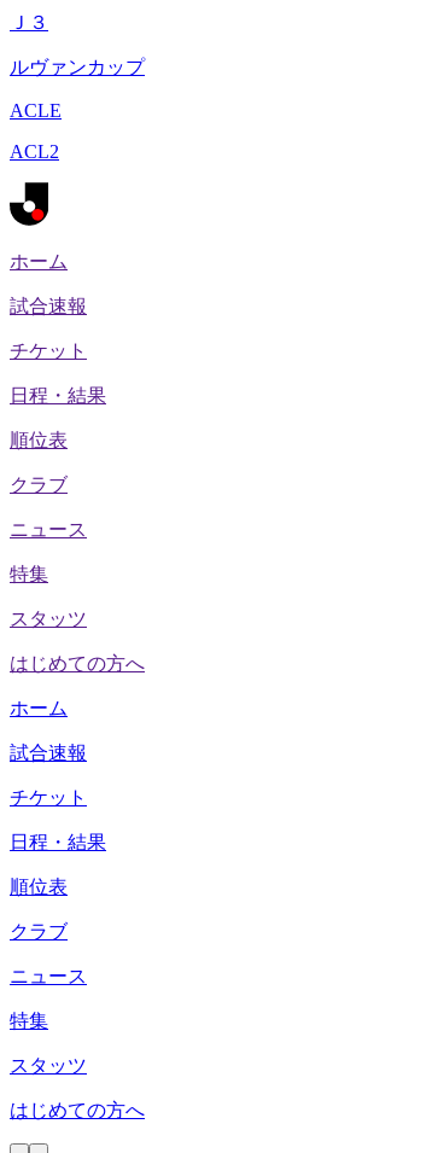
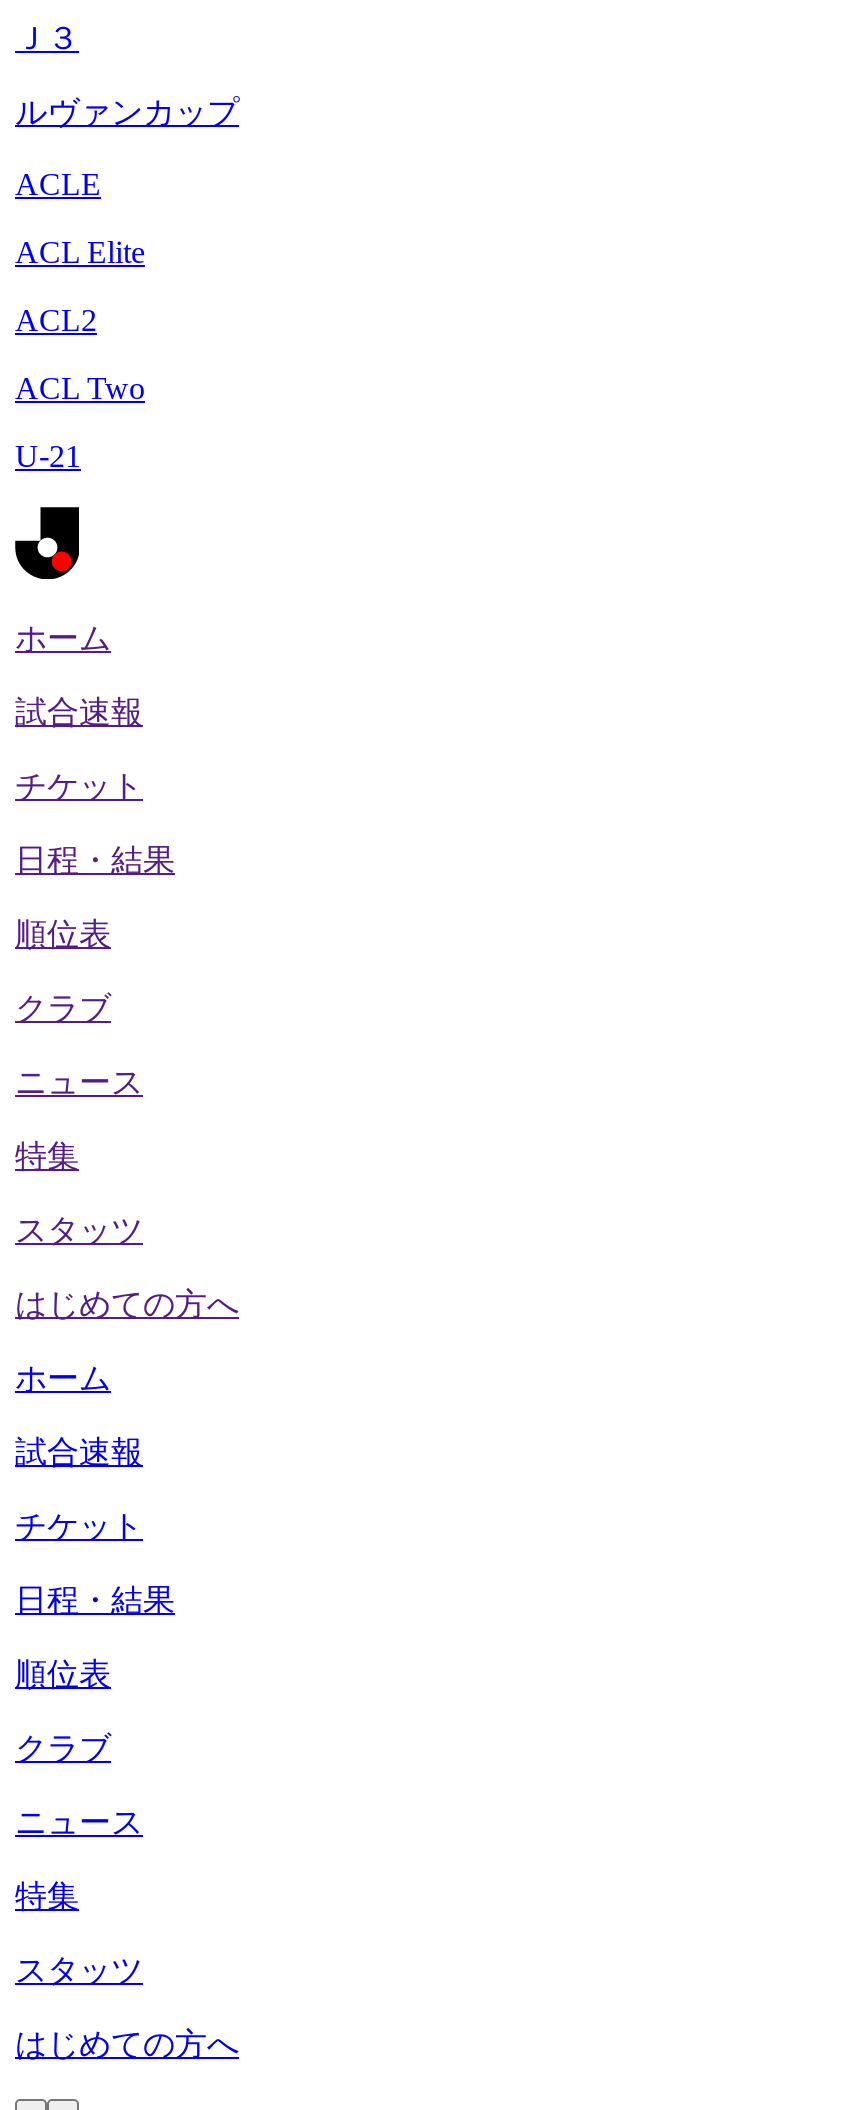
none -> [15,235,145,269] ACL Elite
none -> [15,371,145,473] ACL Two | U-21

